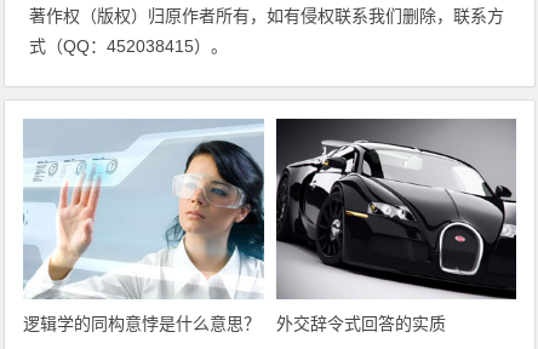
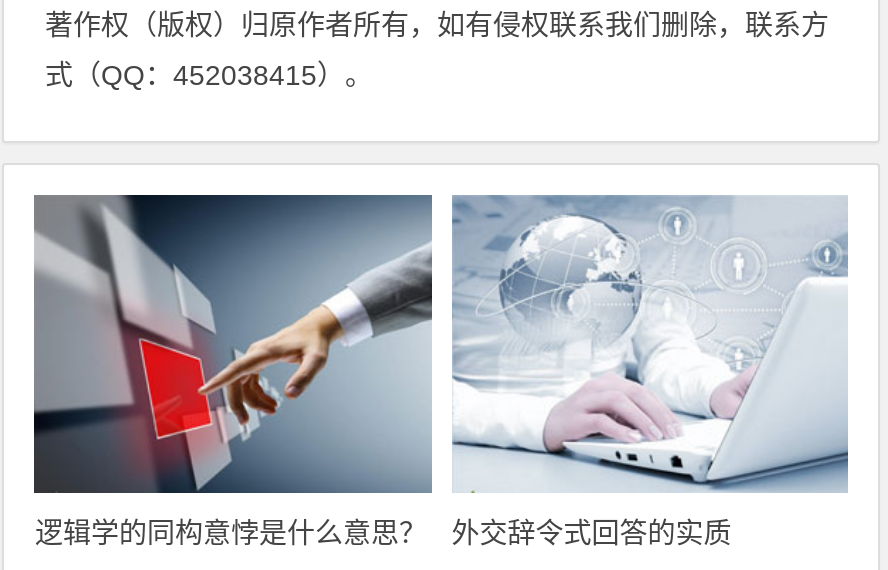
[23,119,265,299] [image] -> [32,193,434,495] [image]
[275,118,517,301] [image] -> [450,193,850,493] [image]

